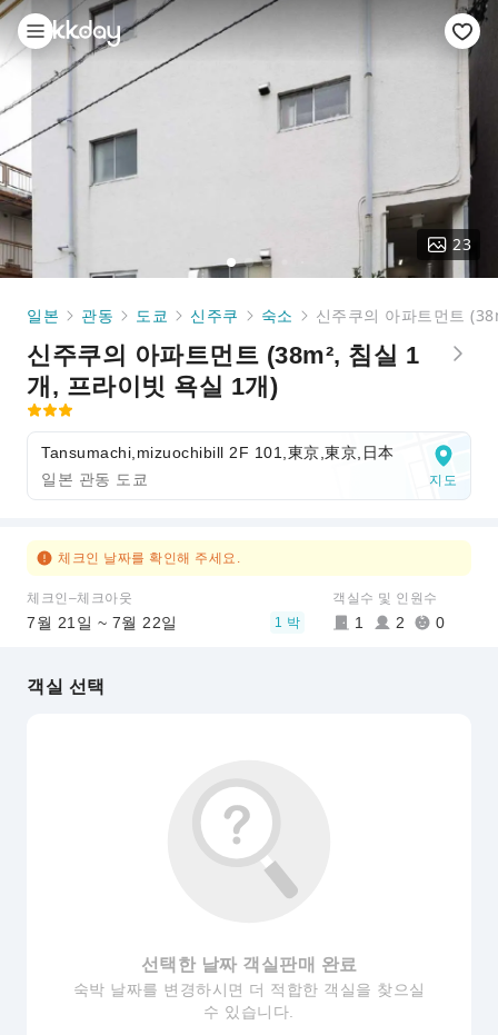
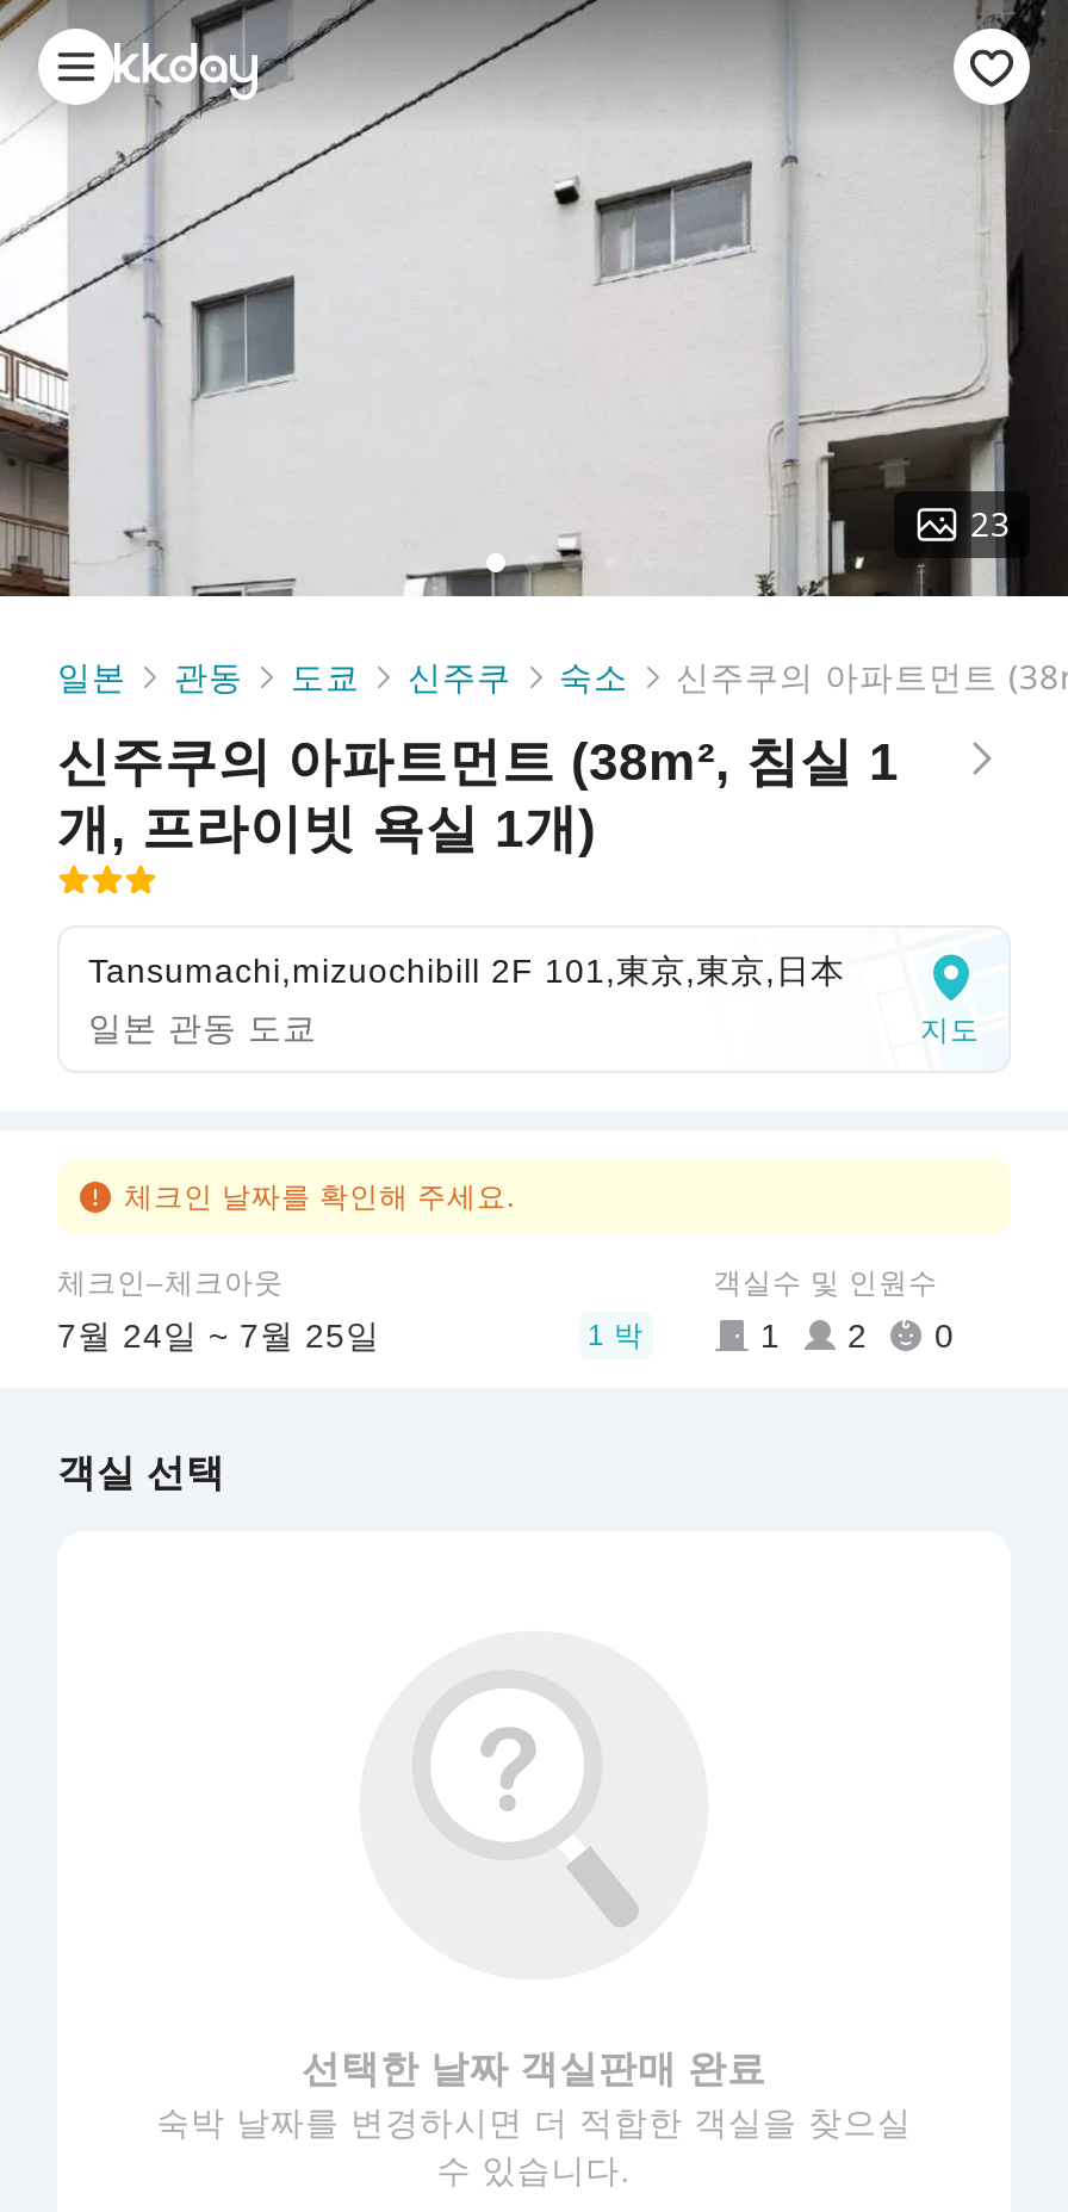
[27,614,177,631] 7월 21일 ~ 7월 22일 -> [57,1316,380,1355] 7월 24일 ~ 7월 25일

